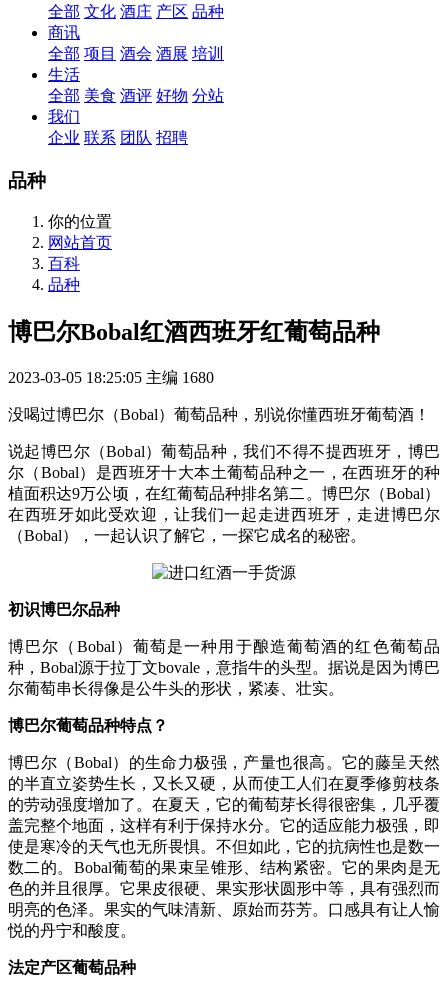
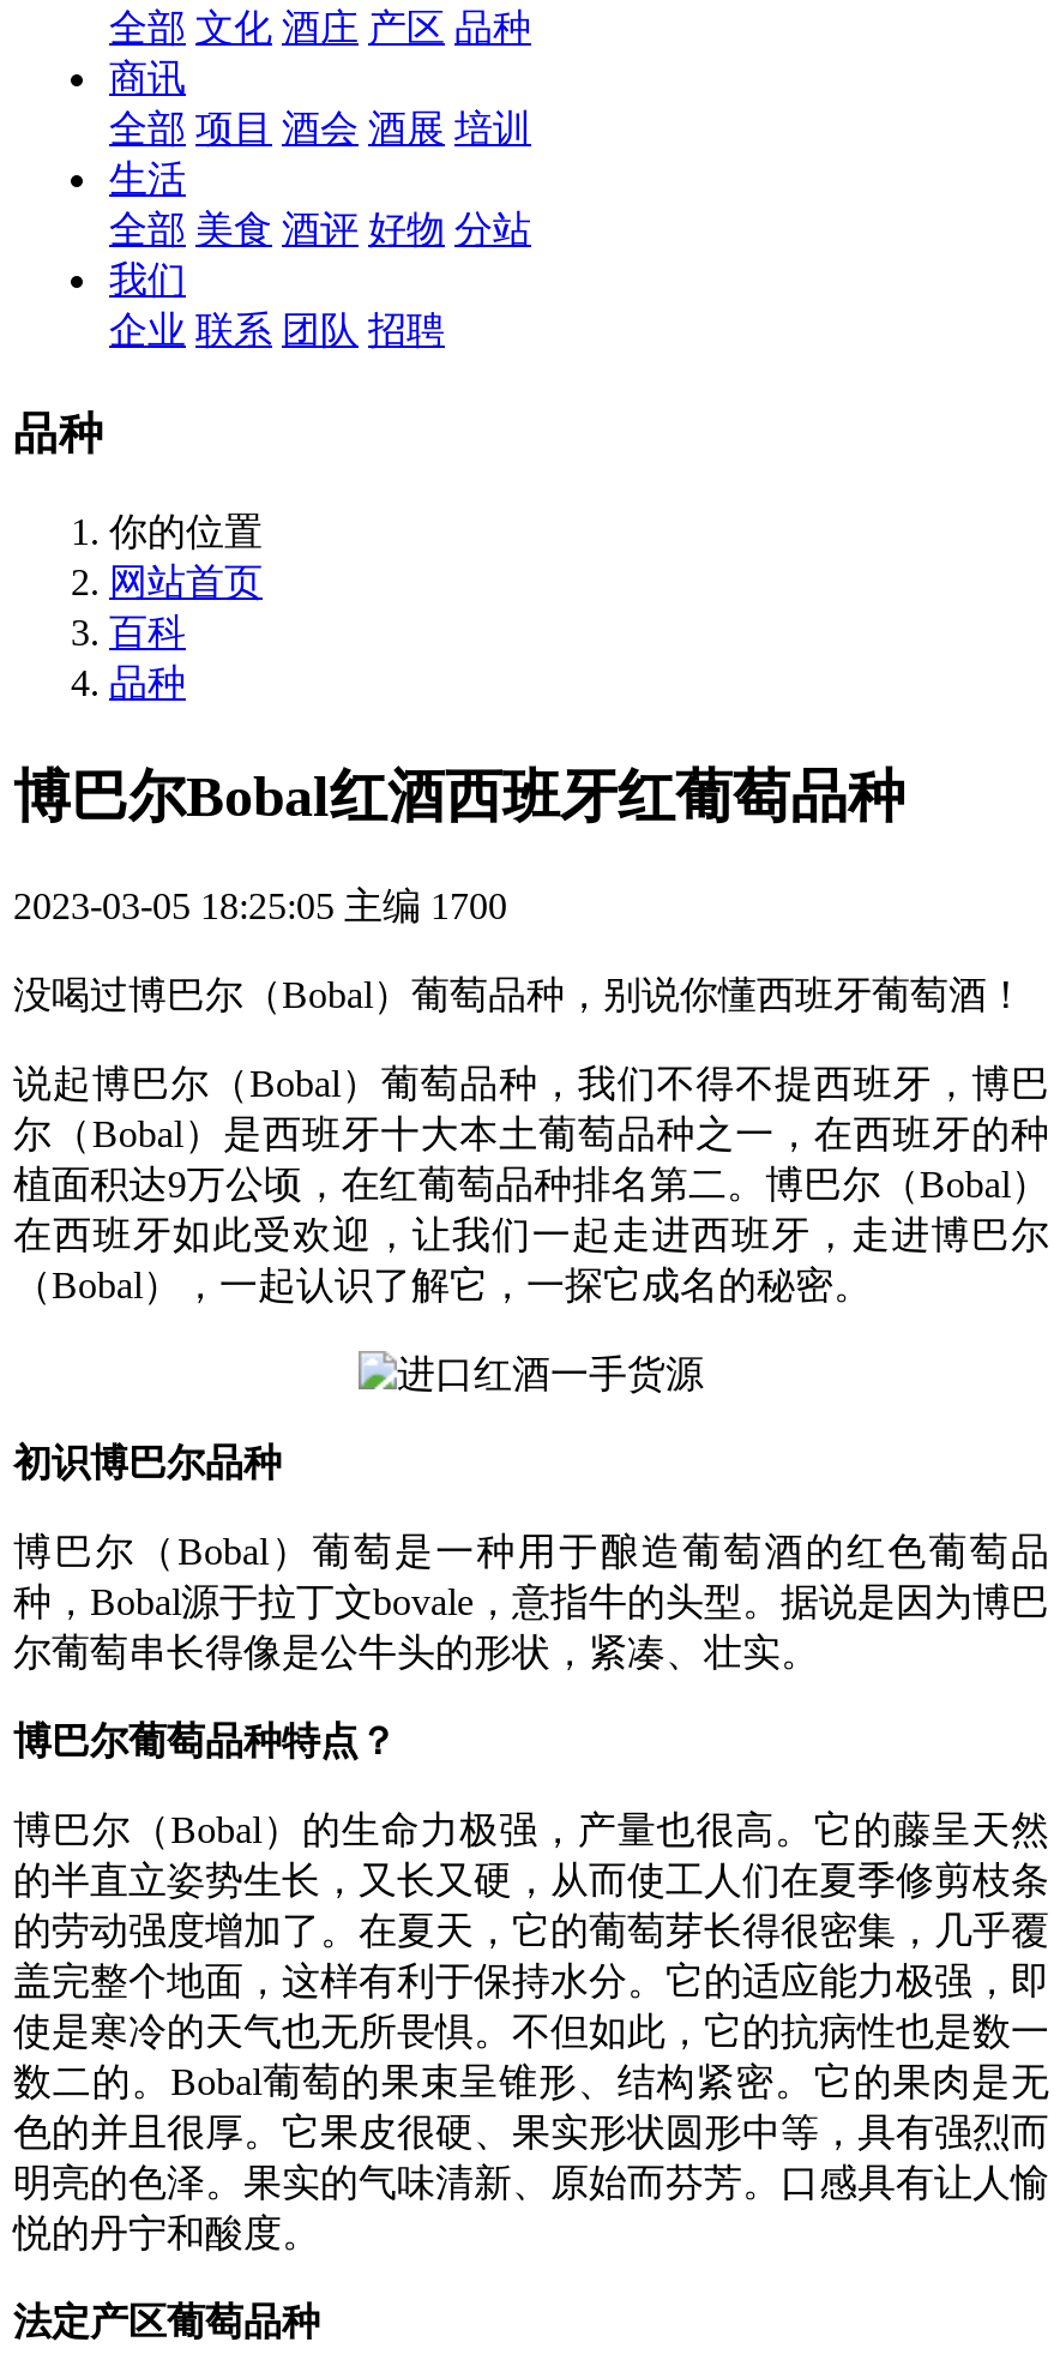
[8,369,214,386] 2023-03-05 18:25:05 主编 1680 -> [13,886,507,927] 2023-03-05 18:25:05 主编 1700

